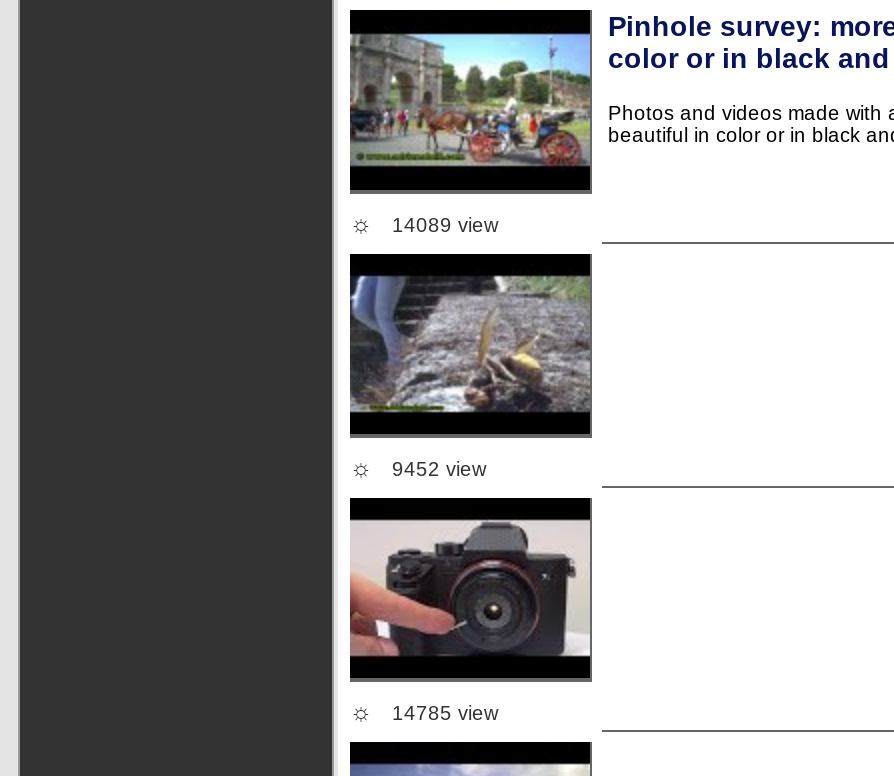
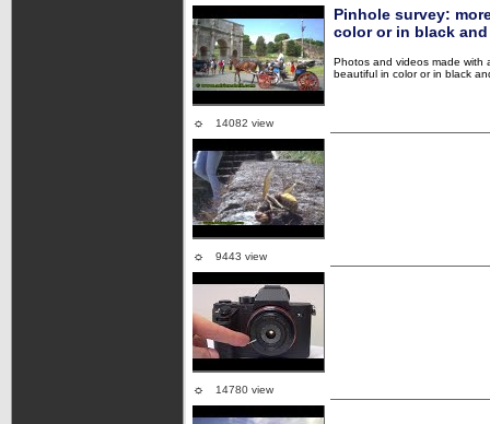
[392,214,498,236] 14089 view -> [215,117,273,129] 14082 view
[392,458,486,480] 9452 view -> [215,250,267,262] 9443 view
[392,702,498,724] 14785 view -> [215,384,273,396] 14780 view

